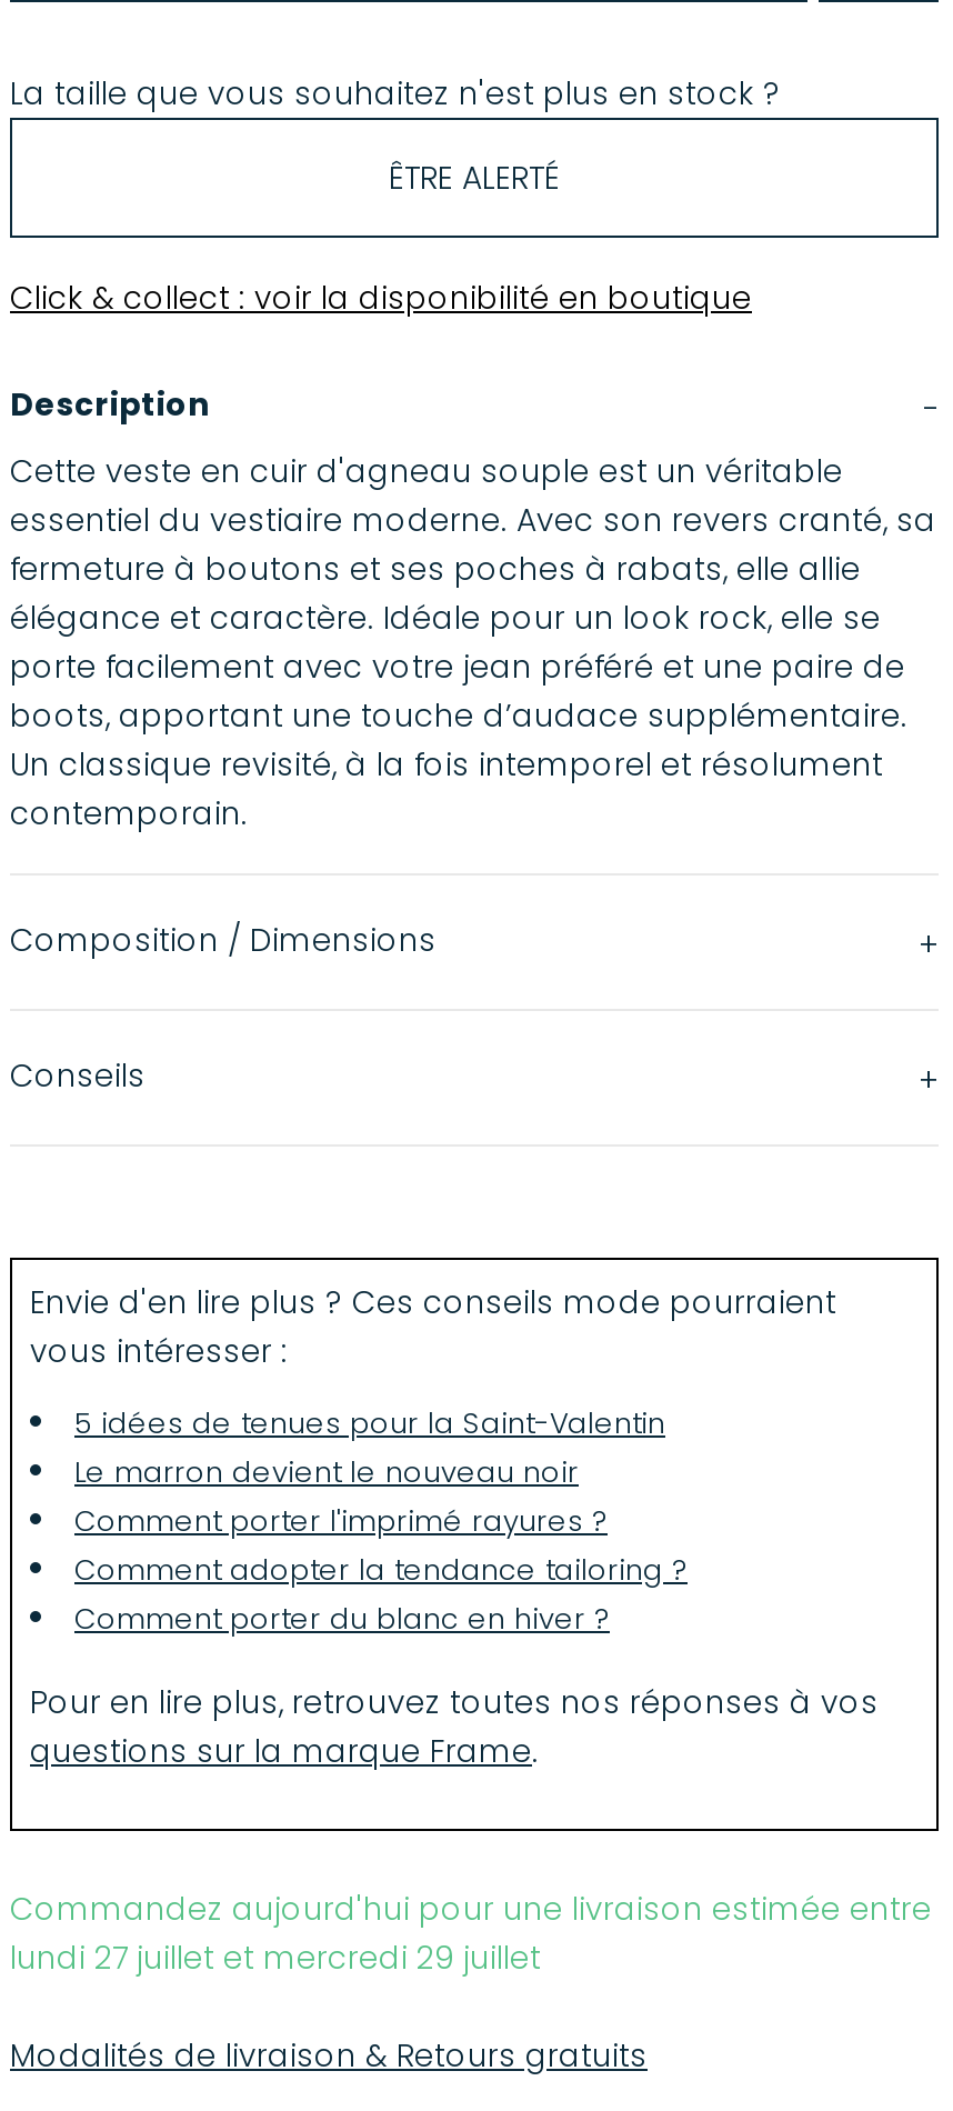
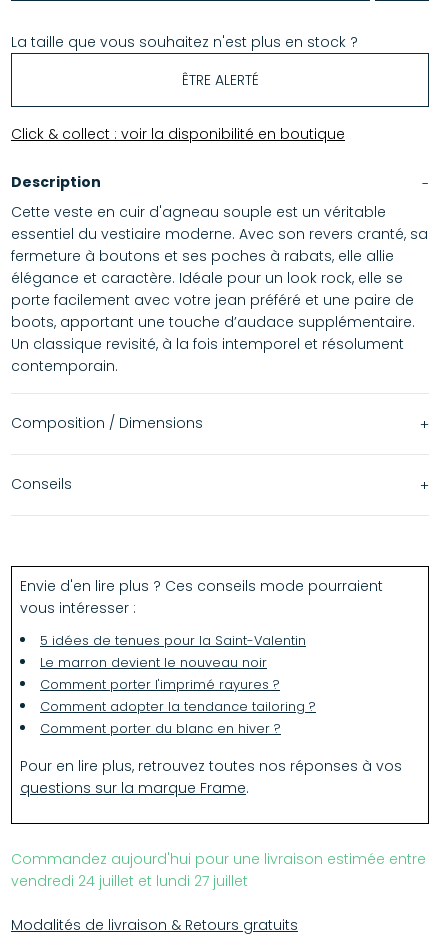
[10,1935,541,1979] lundi 27 juillet et mercredi 29 juillet -> [11,871,248,891] vendredi 24 juillet et lundi 27 juillet

